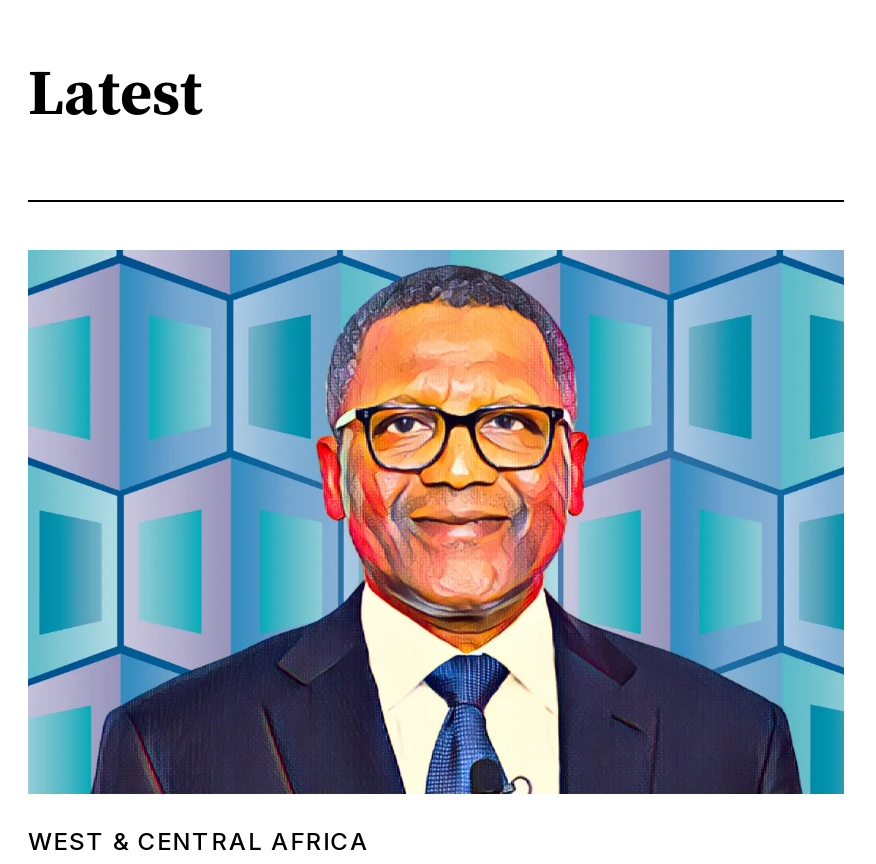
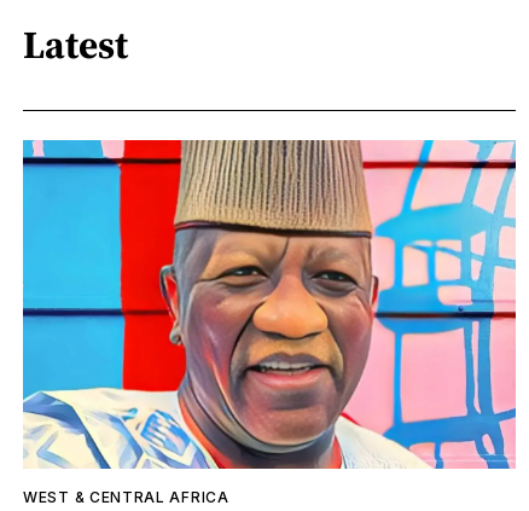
[26,248,846,796] [image] -> [22,139,517,470] [image]

